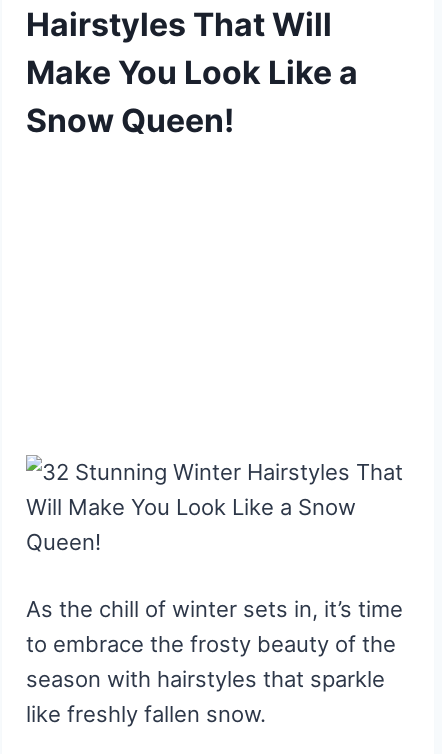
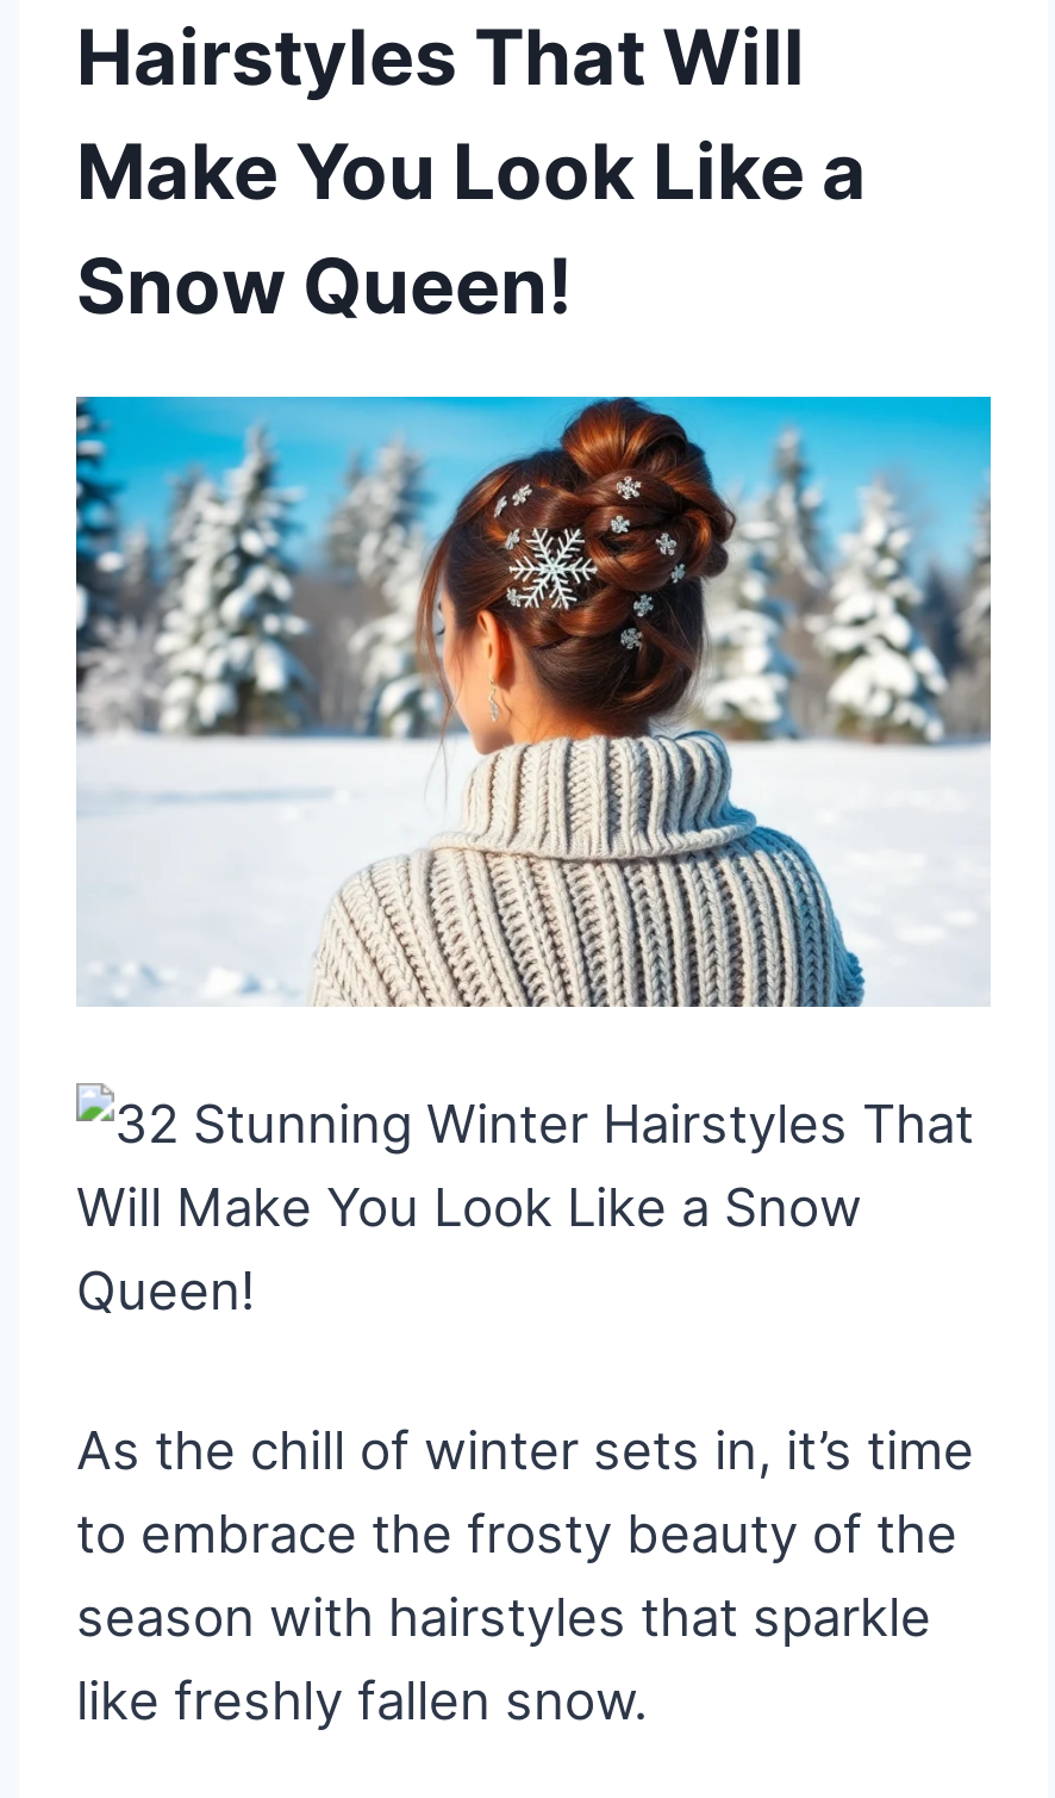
none -> [74,394,993,1009] [image]

